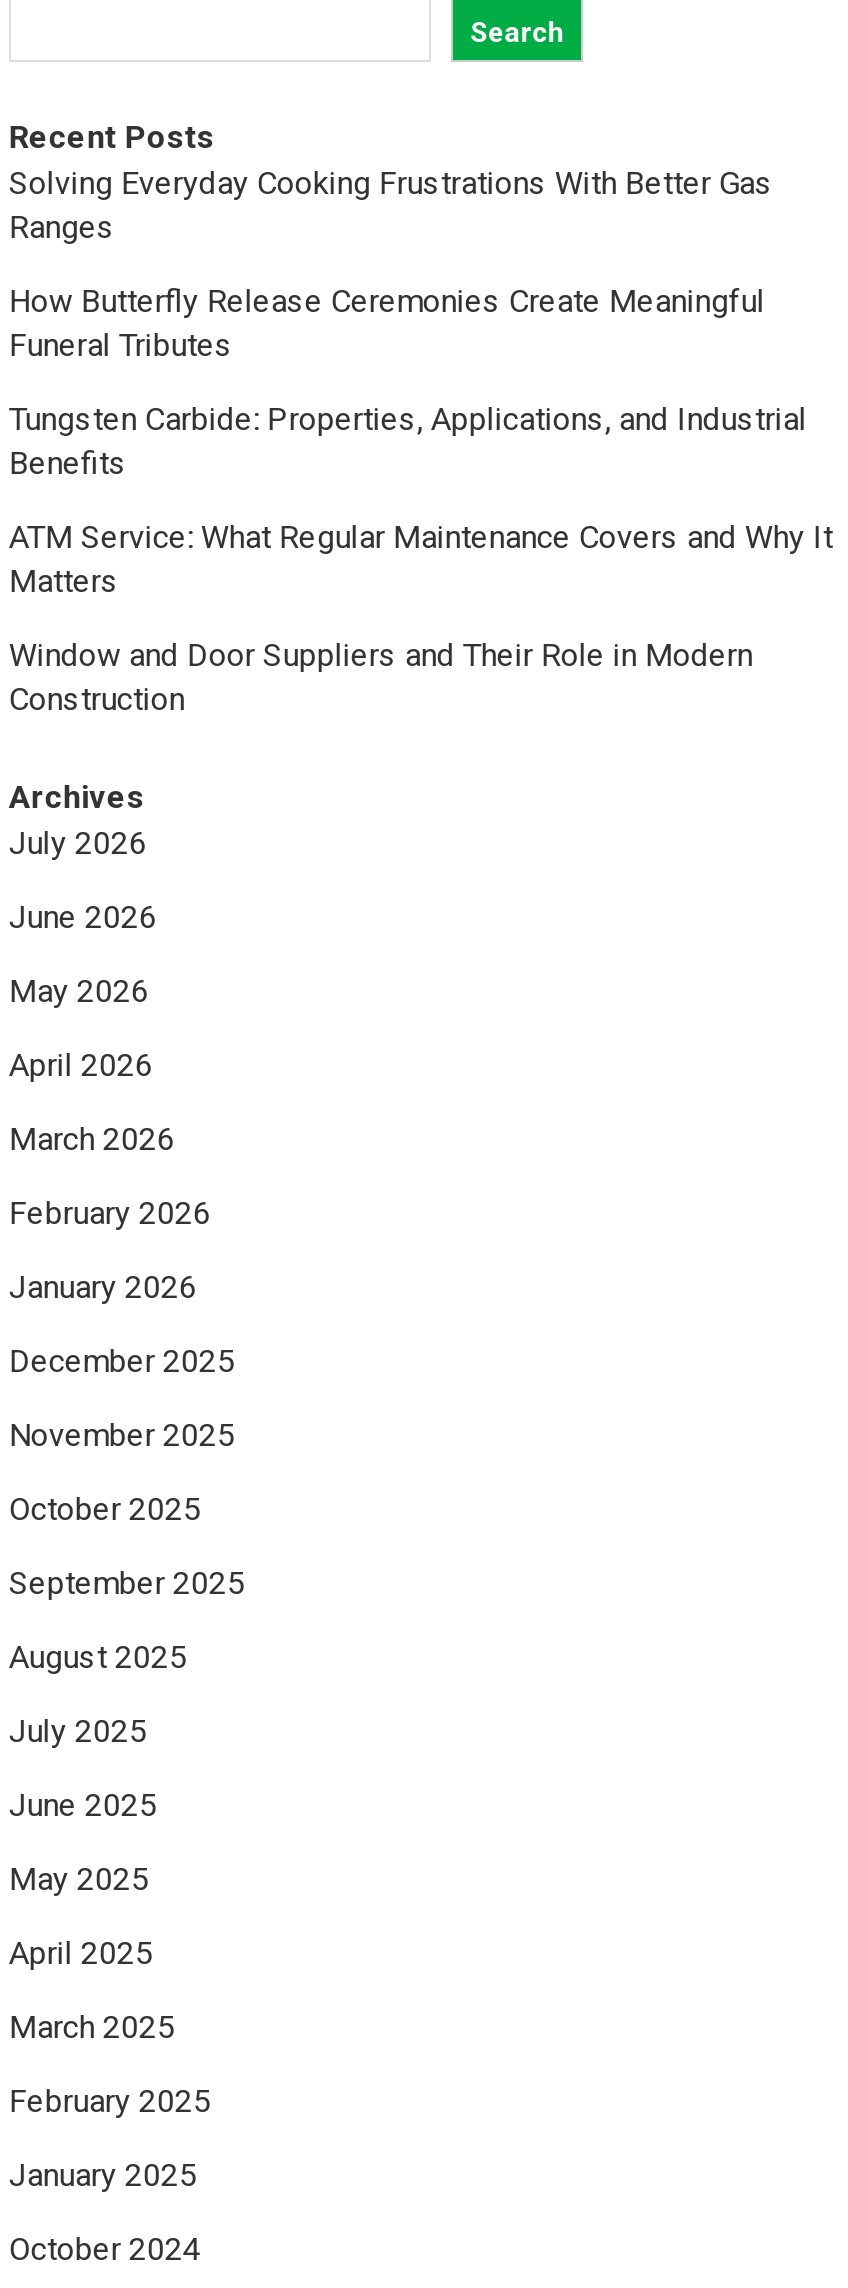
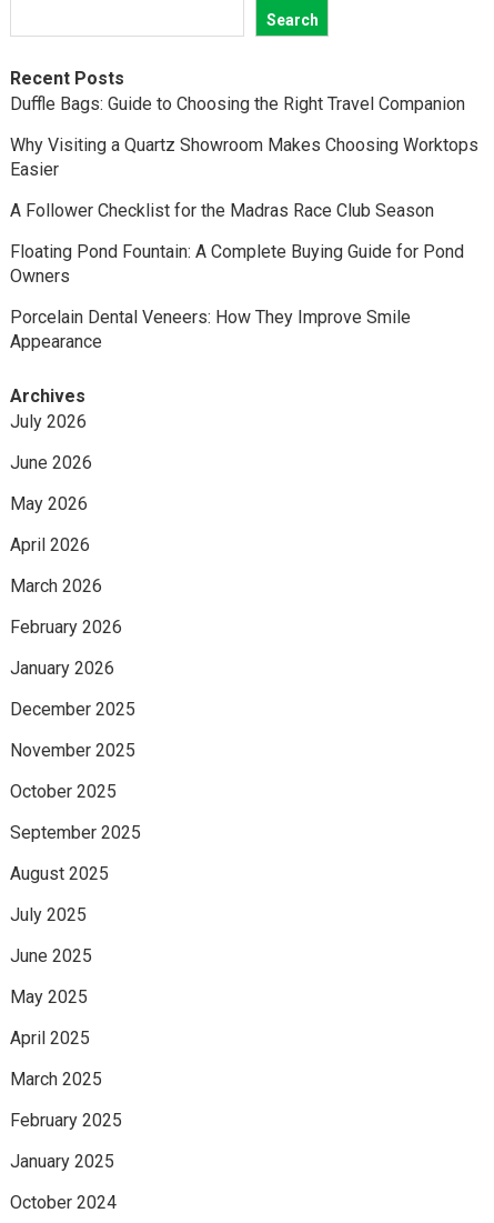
[9,164,773,246] Solving Everyday Cooking Frustrations With Better Gas | Ranges -> [10,93,465,114] Duffle Bags: Guide to Choosing the Right Travel Companion
[9,282,765,364] How Butterfly Release Ceremonies Create Meaningful | Funeral Tributes -> [10,134,478,180] Why Visiting a Quartz Showroom Makes Choosing Worktops | Easier
[9,400,807,482] Tungsten Carbide: Properties, Applications, and Industrial | Benefits -> [10,200,434,221] A Follower Checklist for the Madras Race Club Season
[9,518,833,600] ATM Service: What Regular Maintenance Covers and Why It | Matters -> [10,241,464,287] Floating Pond Fountain: A Complete Buying Guide for Pond | Owners
[9,636,753,718] Window and Door Suppliers and Their Role in Modern | Construction -> [10,307,411,352] Porcelain Dental Veneers: How They Improve Smile | Appearance

